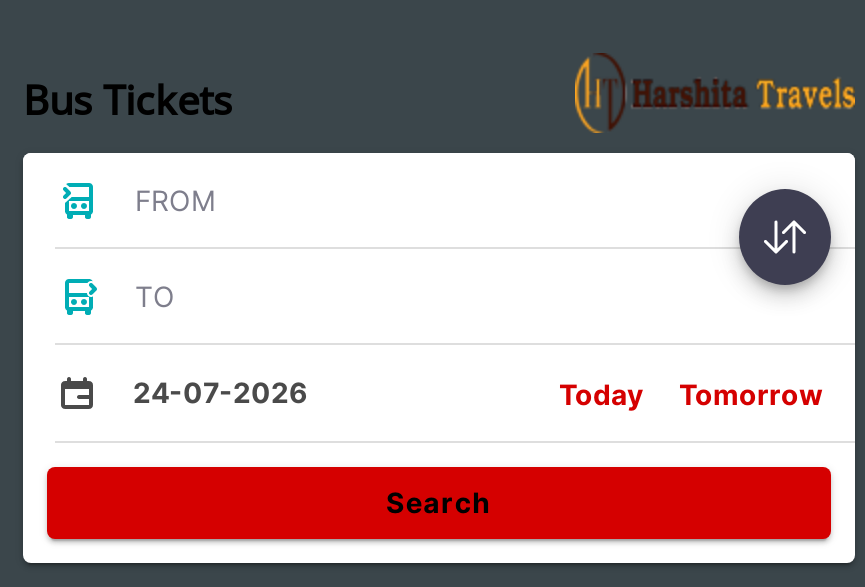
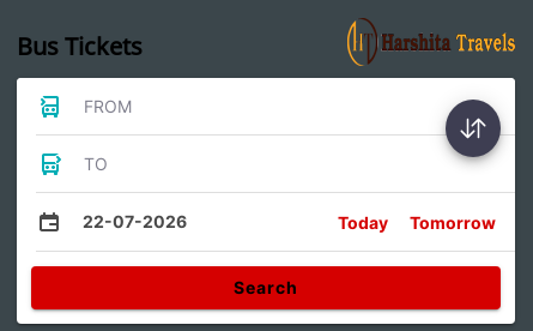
[133,375,307,409] 24-07-2026 -> [83,211,187,231] 22-07-2026

